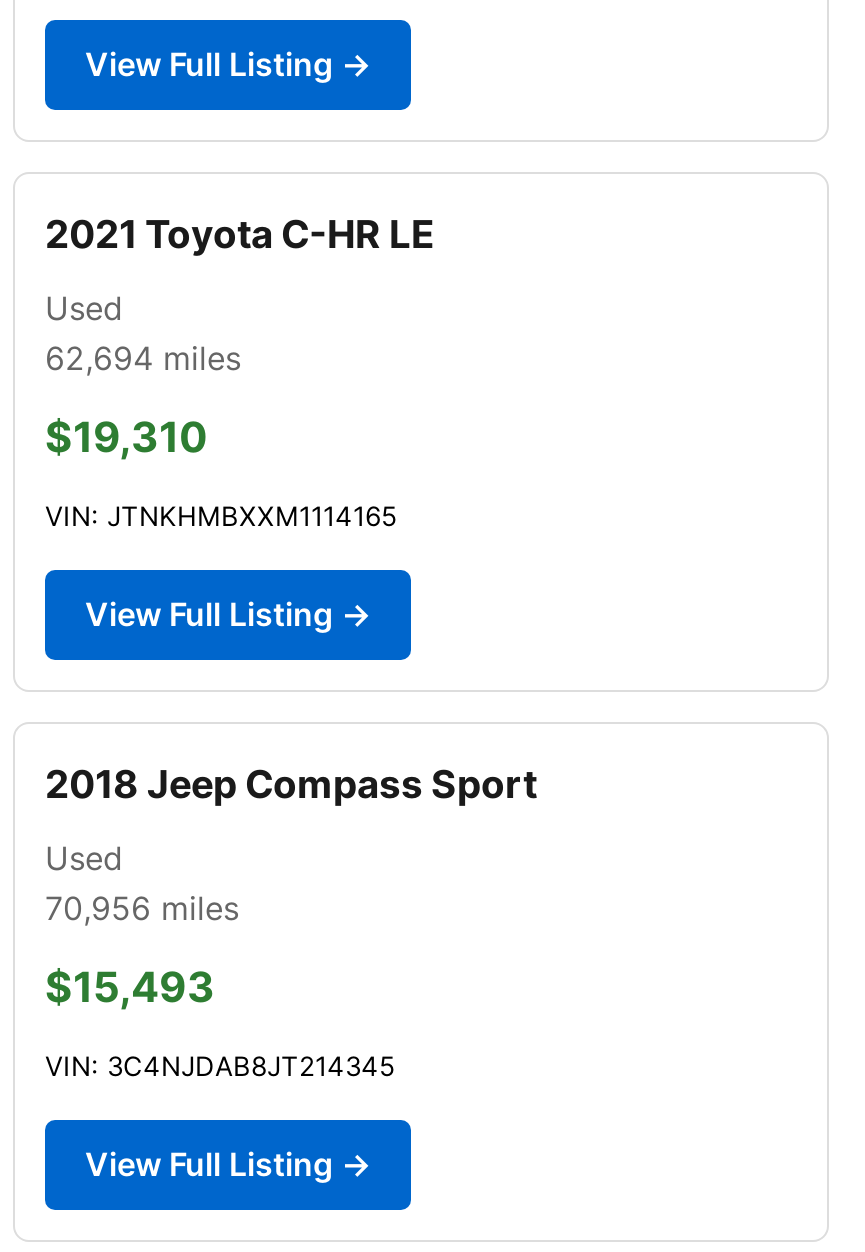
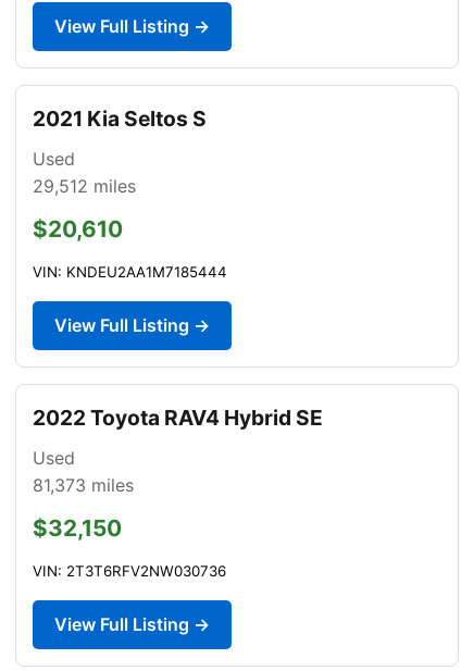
[45,210,435,258] 2021 Toyota C-HR LE -> [33,105,207,131] 2021 Kia Seltos S
[45,338,241,378] 62,694 miles -> [33,175,136,197] 29,512 miles
[45,412,207,462] $19,310 -> [33,215,123,242] $20,610
[45,500,397,532] VIN: JTNKHMBXXM1114165 -> [33,263,227,280] VIN: KNDEU2AA1M7185444
[45,760,537,808] 2018 Jeep Compass Sport -> [33,404,323,431] 2022 Toyota RAV4 Hybrid SE
[45,888,239,928] 70,956 miles -> [33,474,134,496] 81,373 miles
[45,962,215,1012] $15,493 -> [33,514,122,541] $32,150
[45,1050,395,1082] VIN: 3C4NJDAB8JT214345 -> [33,562,226,580] VIN: 2T3T6RFV2NW030736

